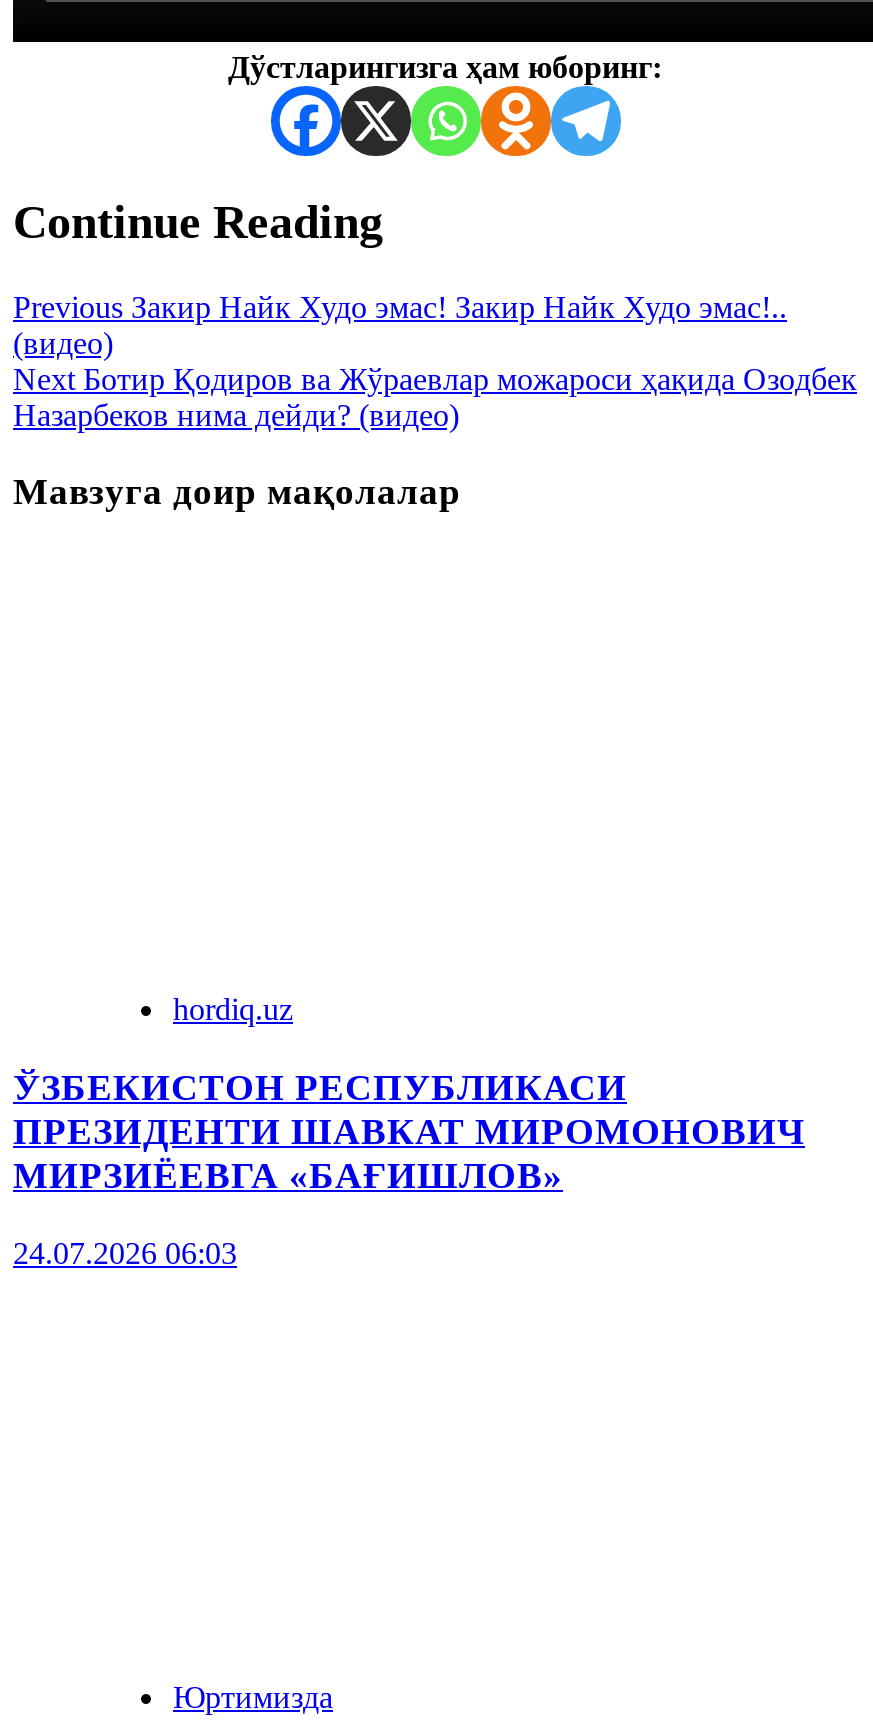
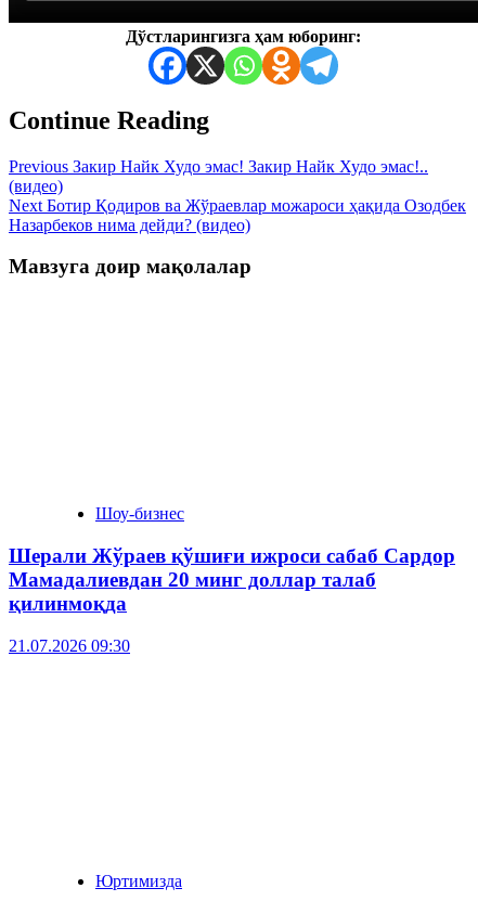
[173,992,293,1026] hordiq.uz -> [95,504,184,523] Шоу-бизнес
[13,1066,805,1196] ЎЗБЕКИСТОН РЕСПУБЛИКАСИ | ПРЕЗИДЕНТИ ШАВКАТ МИРОМОНОВИЧ | МИРЗИЁЕВГА «БАҒИШЛОВ» -> [9,544,455,615] Шерали Жўраев қўшиғи ижроси сабаб Сардор | Мамадалиевдан 20 минг доллар талаб | қилинмоқда
[13,1235,237,1269] 24.07.2026 06:03 -> [9,636,130,654] 21.07.2026 09:30

